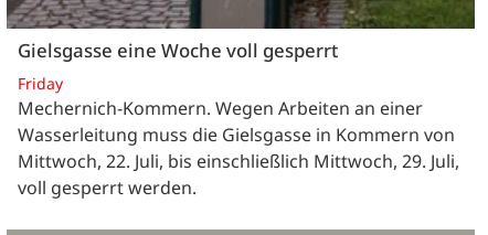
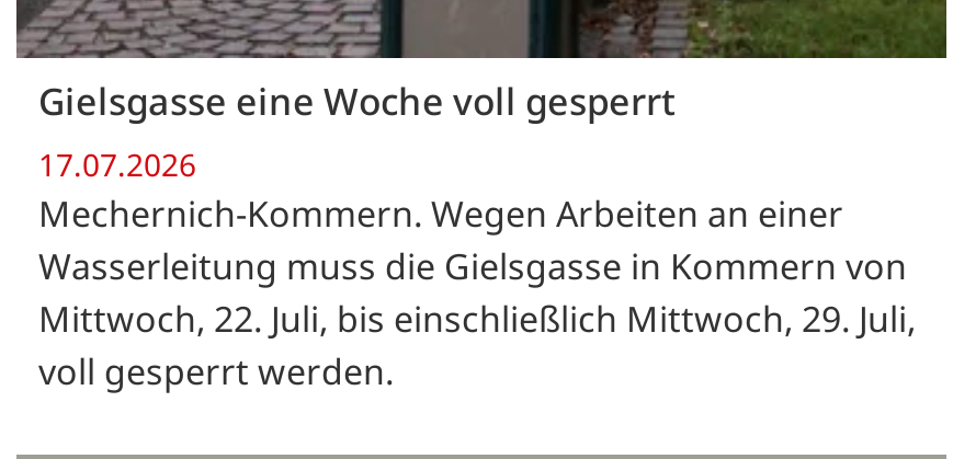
[18,73,63,94] Friday -> [38,144,196,186] 17.07.2026

